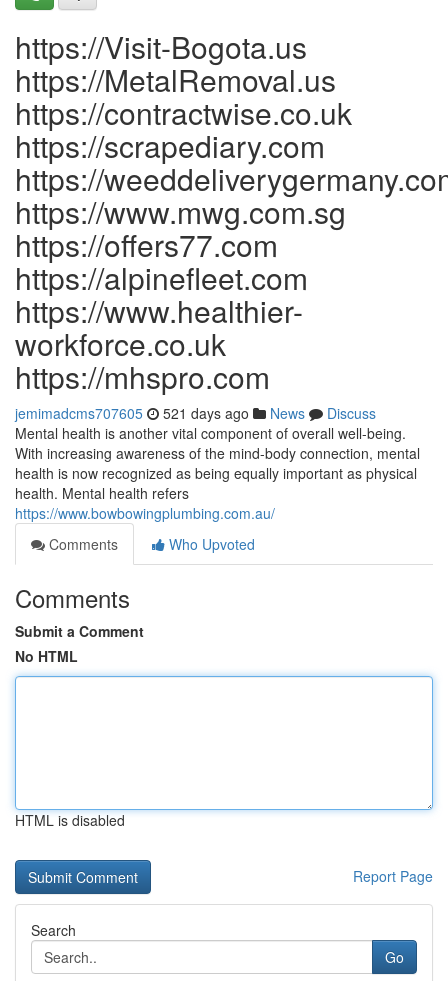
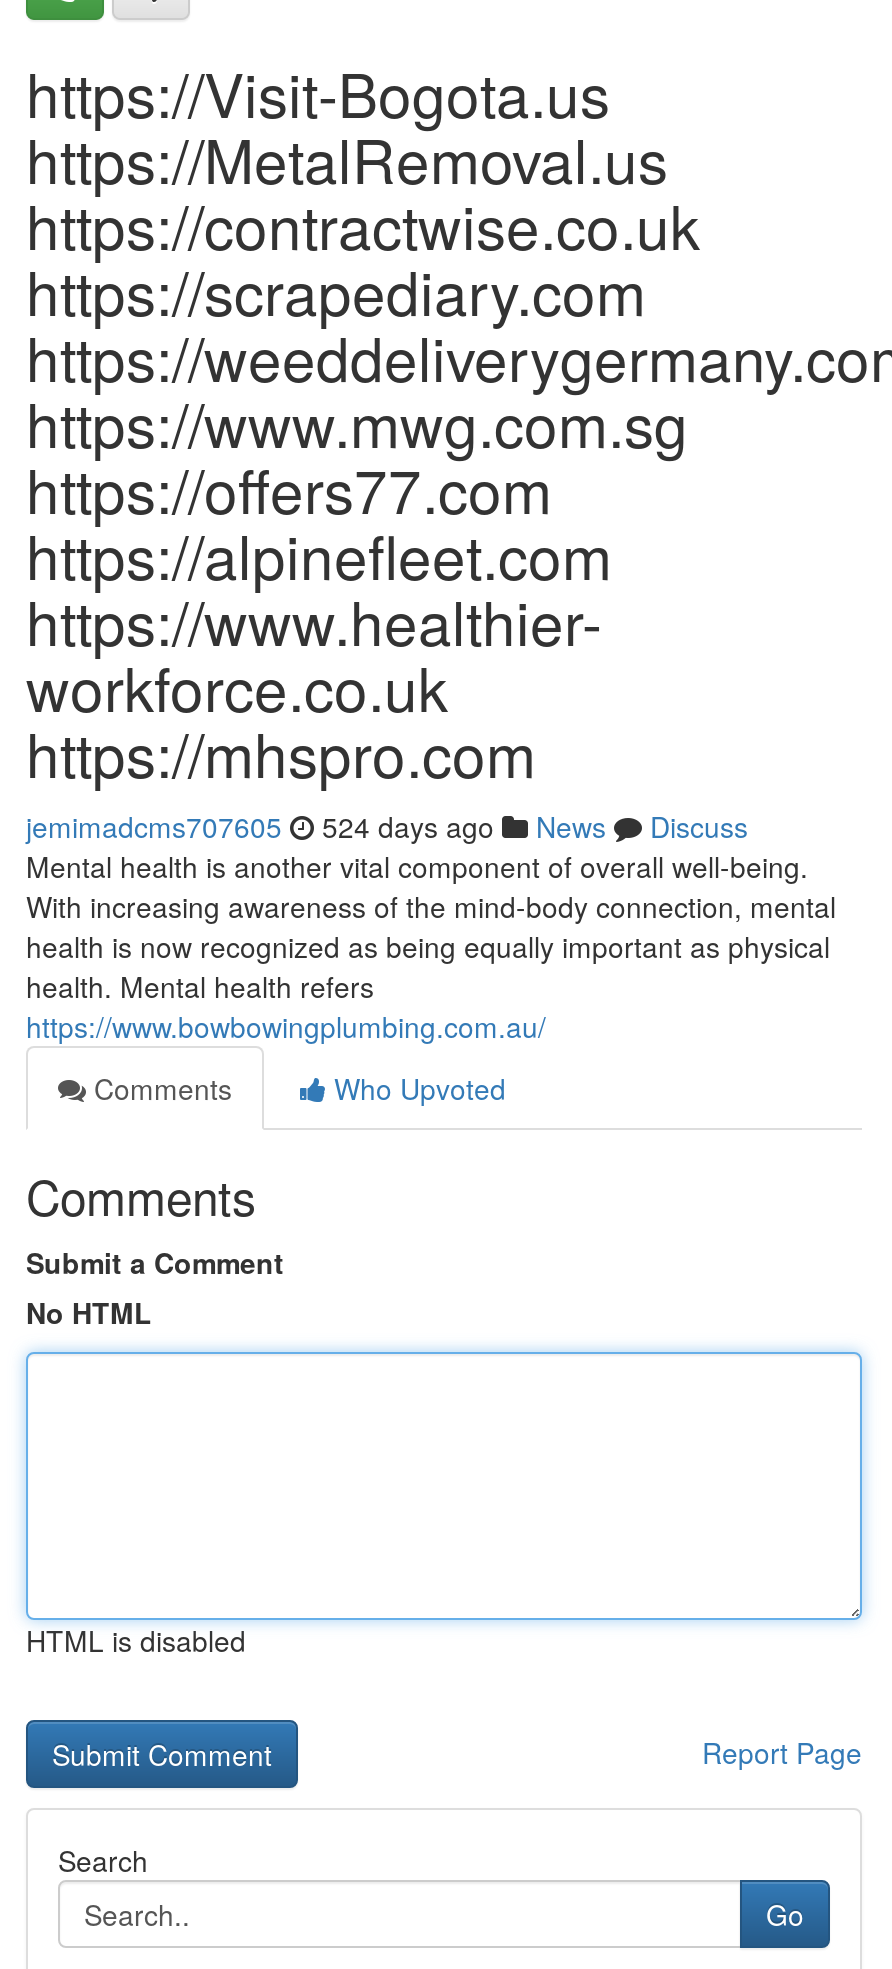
[15,403,376,423] jemimadcms707605 521 days ago News Discuss -> [26,806,748,846] jemimadcms707605 524 days ago News Discuss

